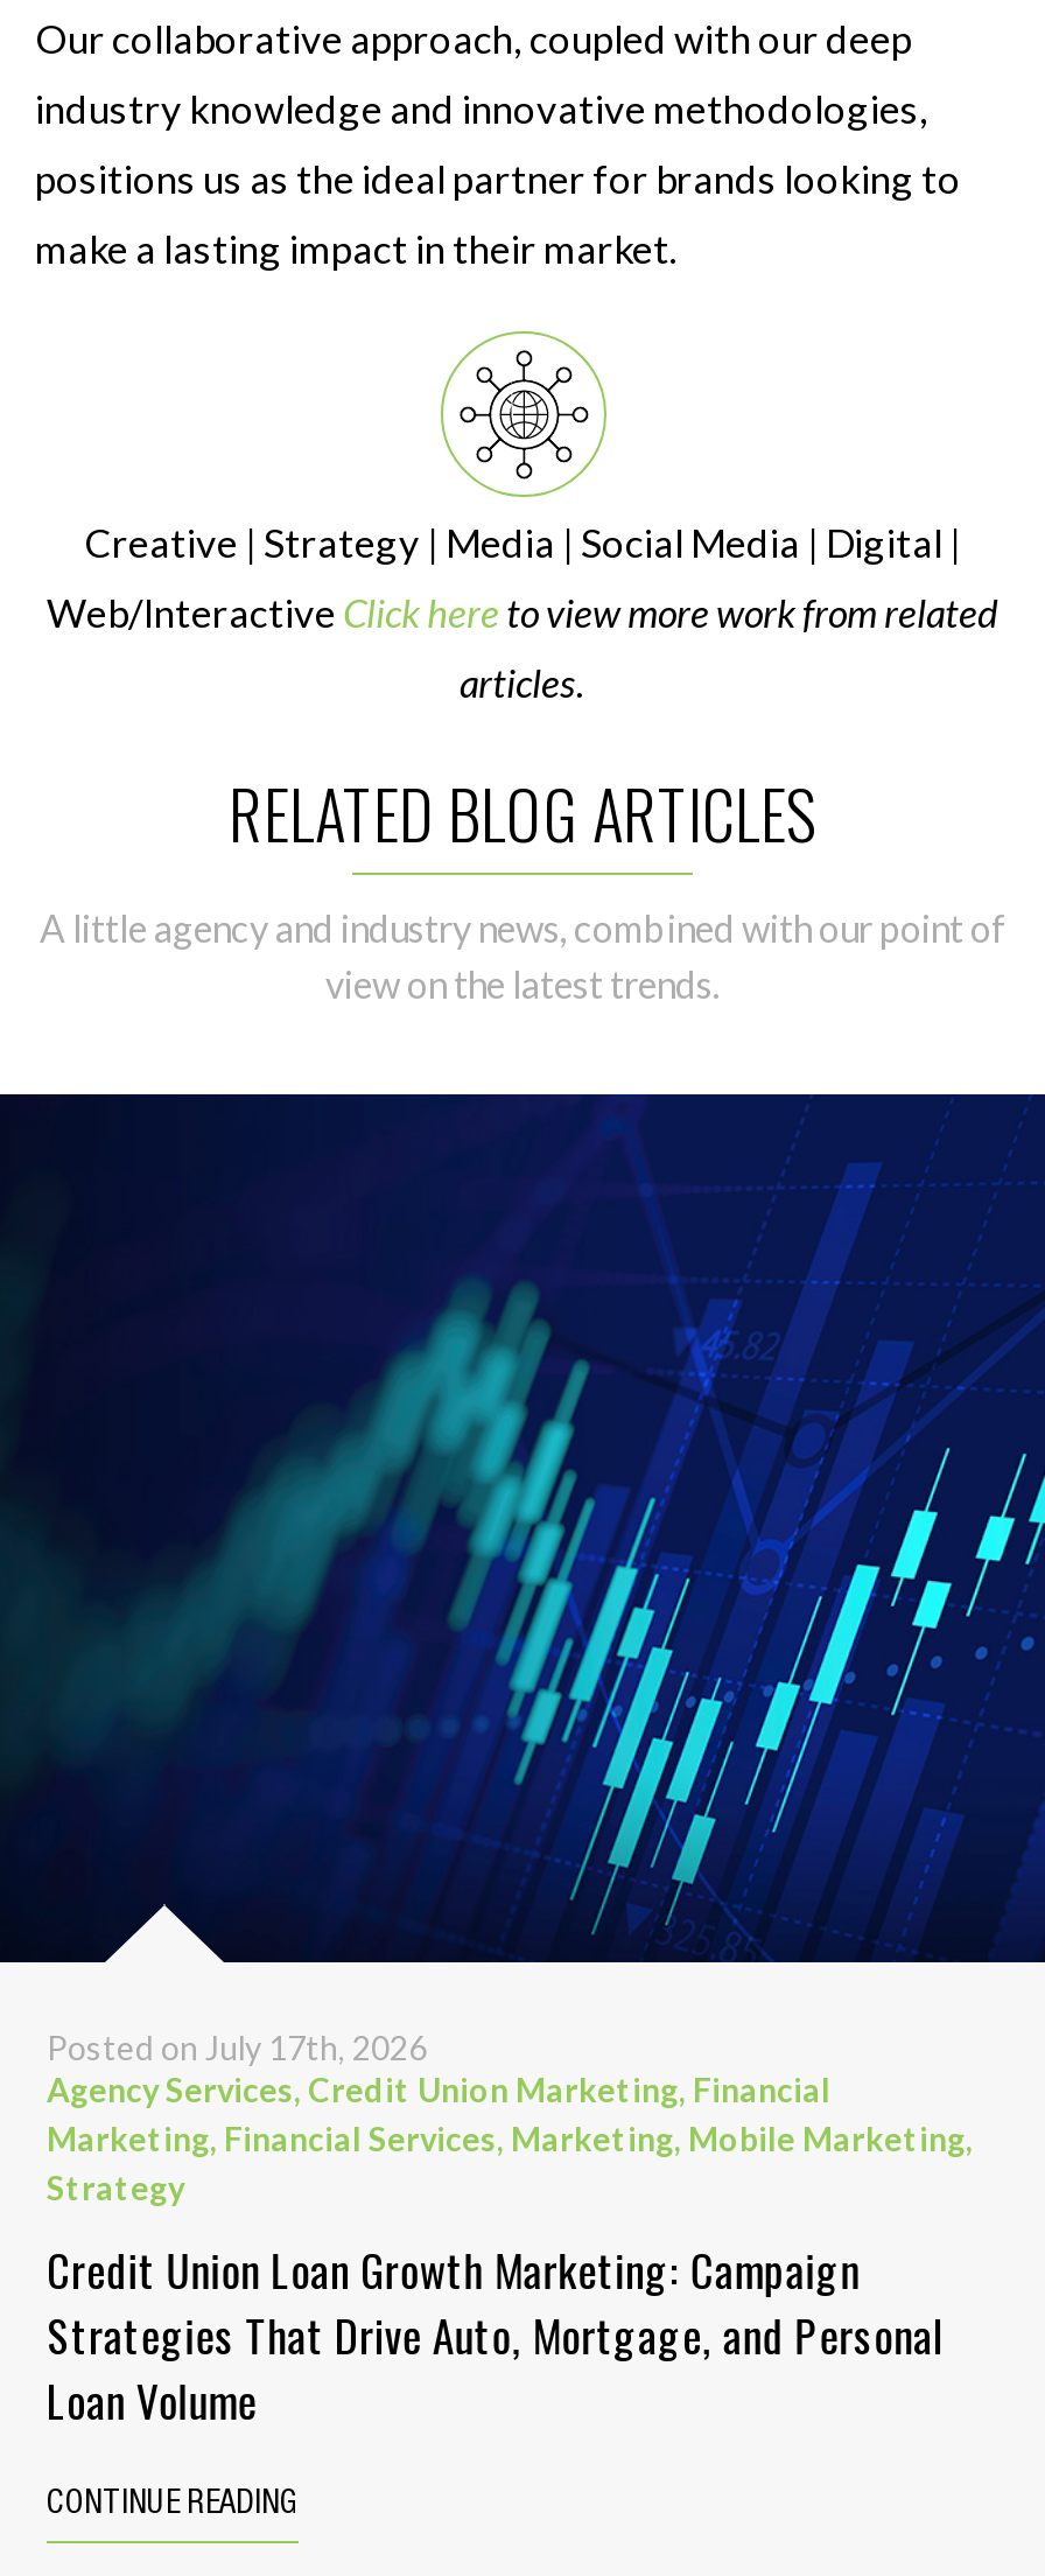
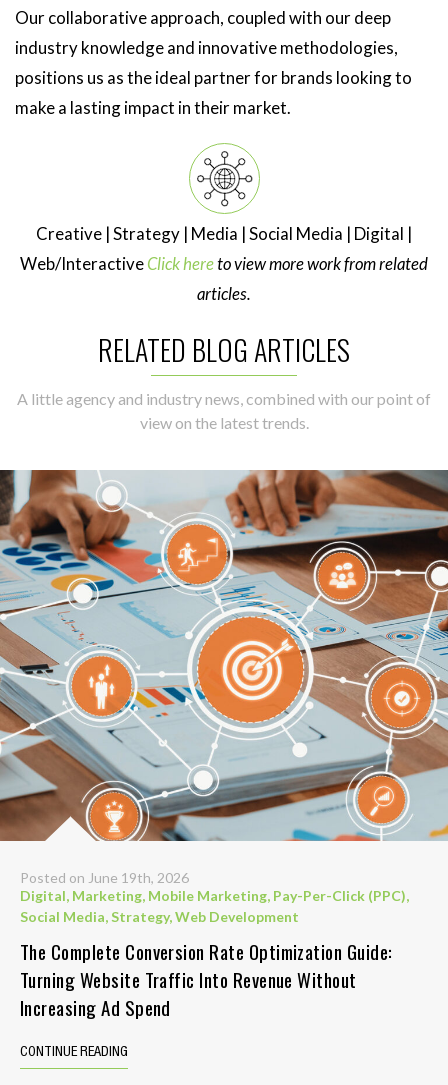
[7,1092,1038,2432] [image] | Posted on July 17th, 2026 | Agency Services, Credit Union Marketing, Financial | Marketing, Financial Services, Marketing, Mobile Marketing, | Strategy | Credit Union Loan Growth Marketing: Campaign | Strategies That Drive Auto, Mortgage, and Personal | Loan Volume -> [3,469,445,1021] [image] | Posted on June 19th, 2026 | Digital, Marketing, Mobile Marketing, Pay-Per-Click (PPC), | Social Media, Strategy, Web Development | The Complete Conversion Rate Optimization Guide: | Turning Website Traffic Into Revenue Without | Increasing Ad Spend

